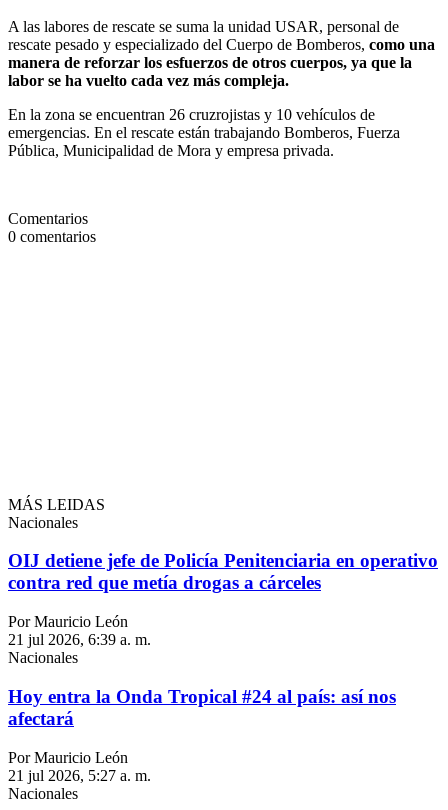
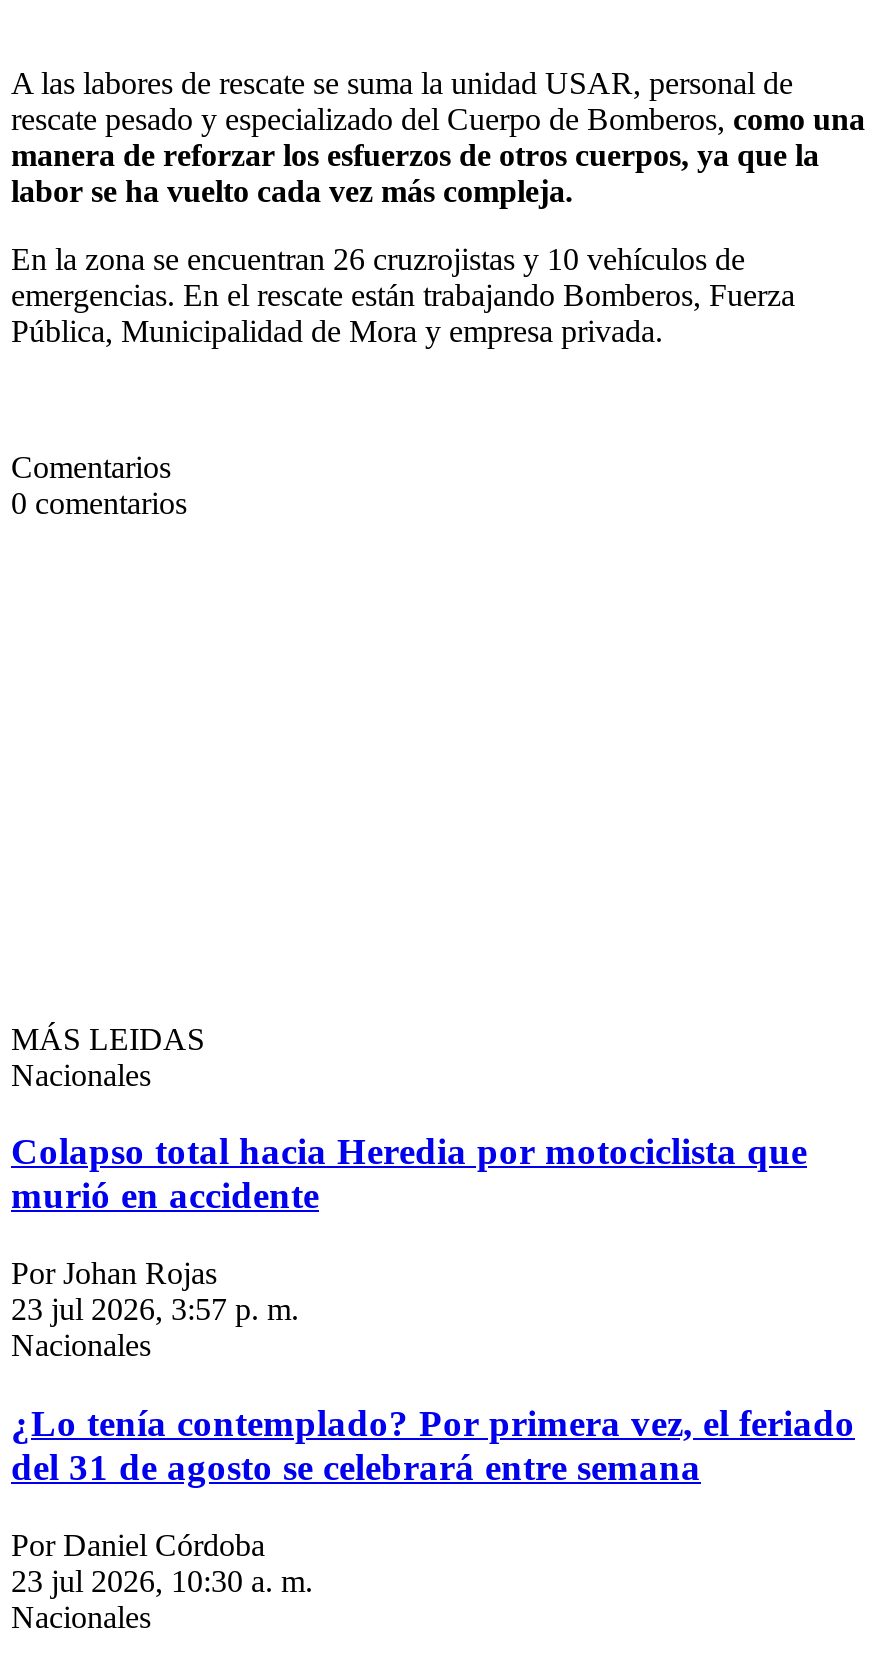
[8,550,438,593] OIJ detiene jefe de Policía Penitenciaria en operativo | contra red que metía drogas a cárceles -> [11,1131,807,1217] Colapso total hacia Heredia por motociclista que | murió en accidente
[8,613,151,648] Por Mauricio León | 21 jul 2026, 6:39 a. m. -> [11,1256,299,1326] Por Johan Rojas | 23 jul 2026, 3:57 p. m.
[8,686,396,729] Hoy entra la Onda Tropical #24 al país: así nos | afectará -> [11,1402,855,1488] ¿Lo tenía contemplado? Por primera vez, el feriado | del 31 de agosto se celebrará entre semana
[8,749,151,784] Por Mauricio León | 21 jul 2026, 5:27 a. m. -> [11,1527,313,1597] Por Daniel Córdoba | 23 jul 2026, 10:30 a. m.

